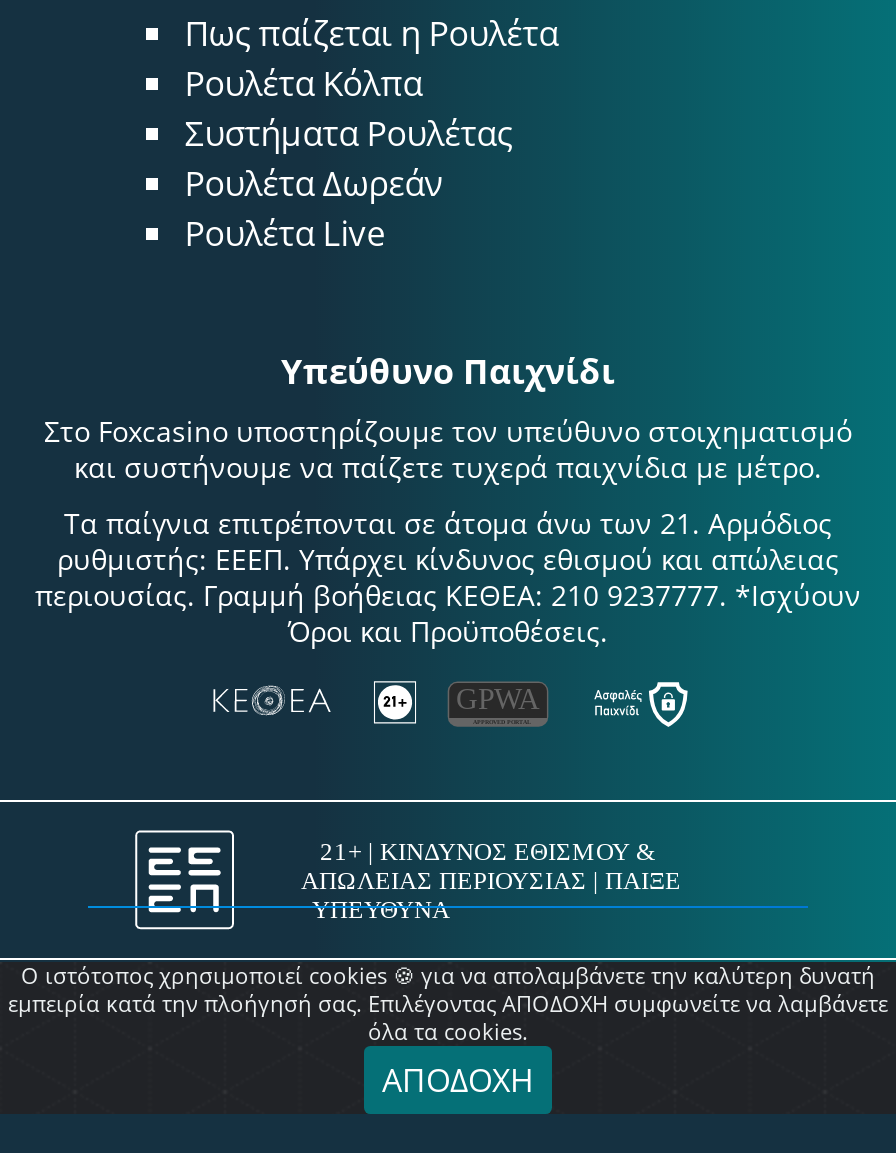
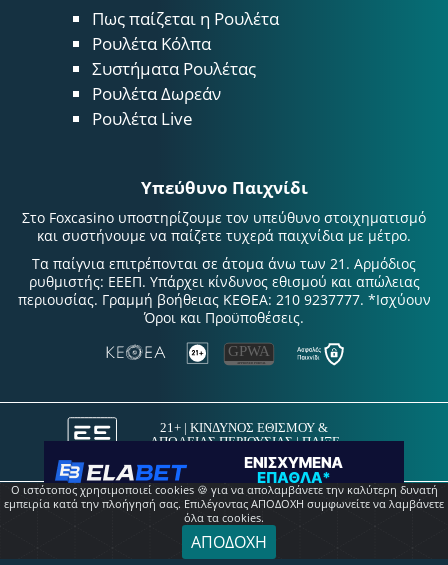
[88,872,808,956] [image] -> [44,437,405,480] [image]

